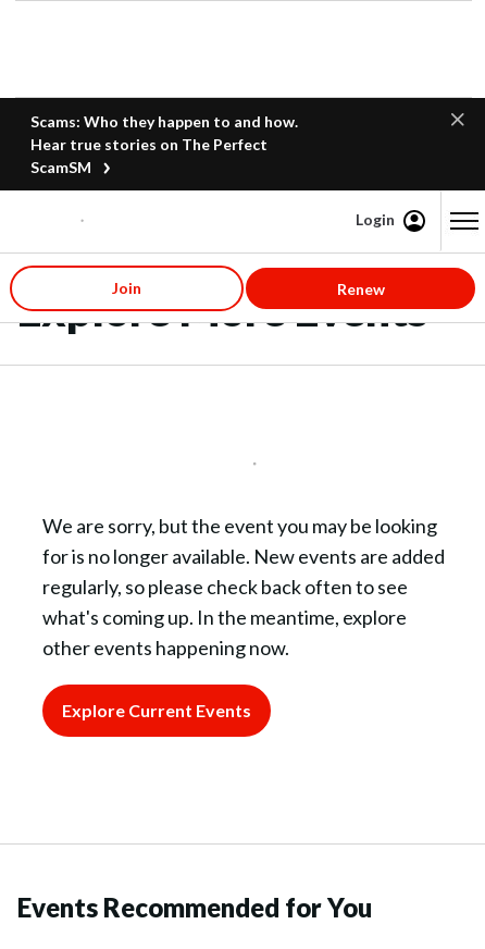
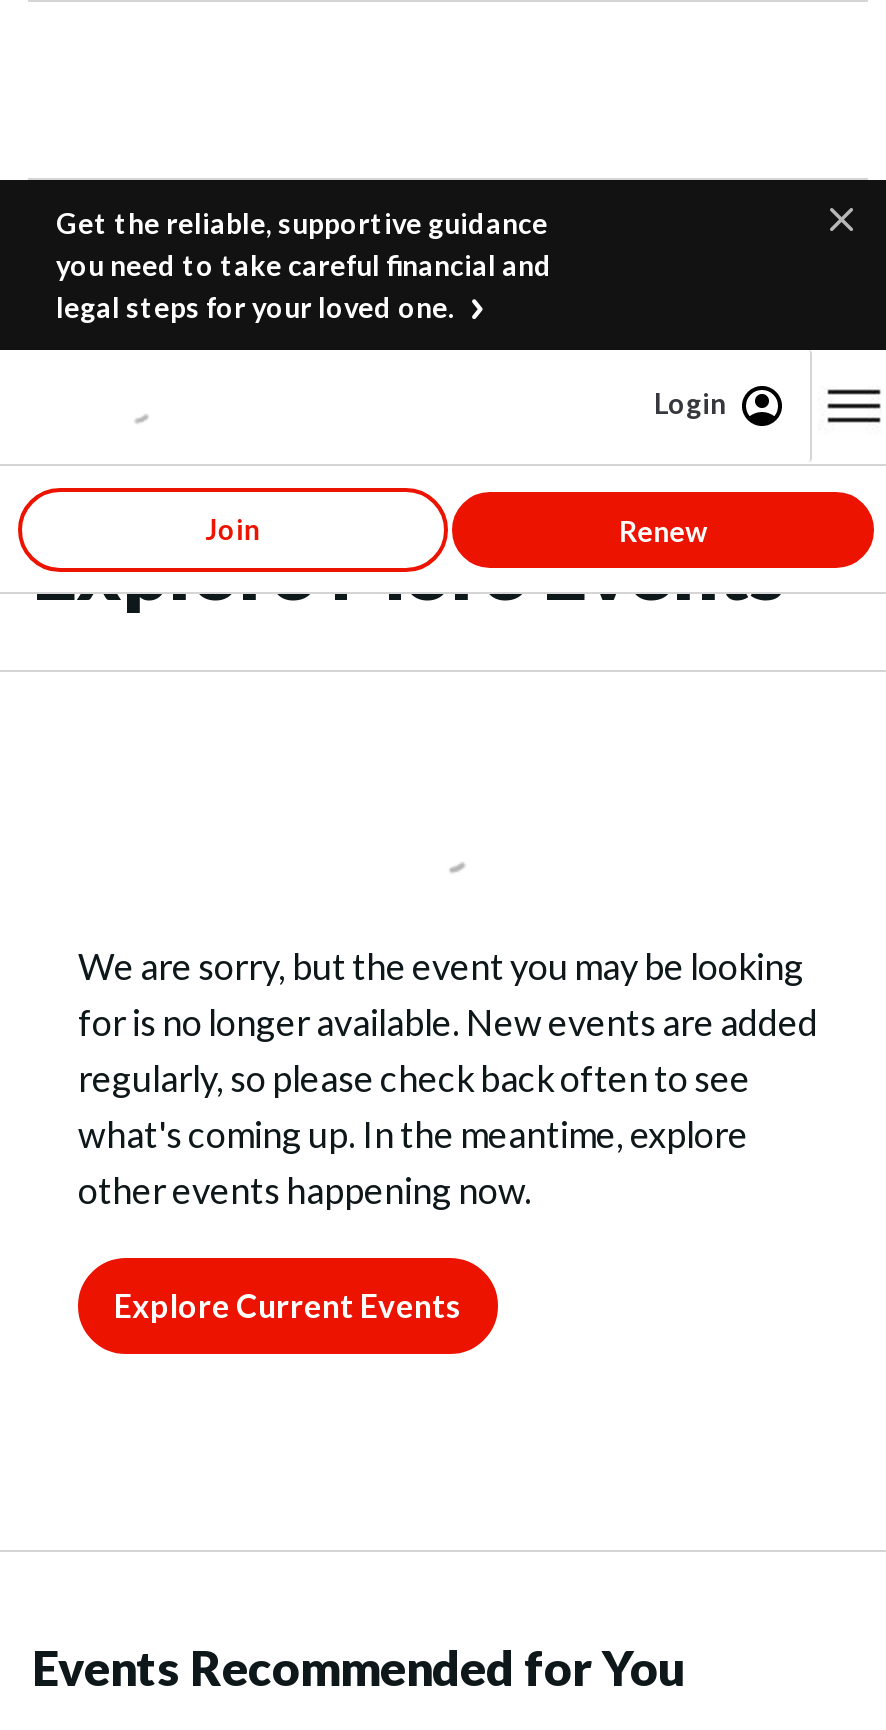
[30,112,298,176] Scams: Who they happen to and how. | Hear true stories on The Perfect | ScamSM -> [56,206,552,324] Get the reliable, supportive guidance | you need to take careful financial and | legal steps for your loved one.

